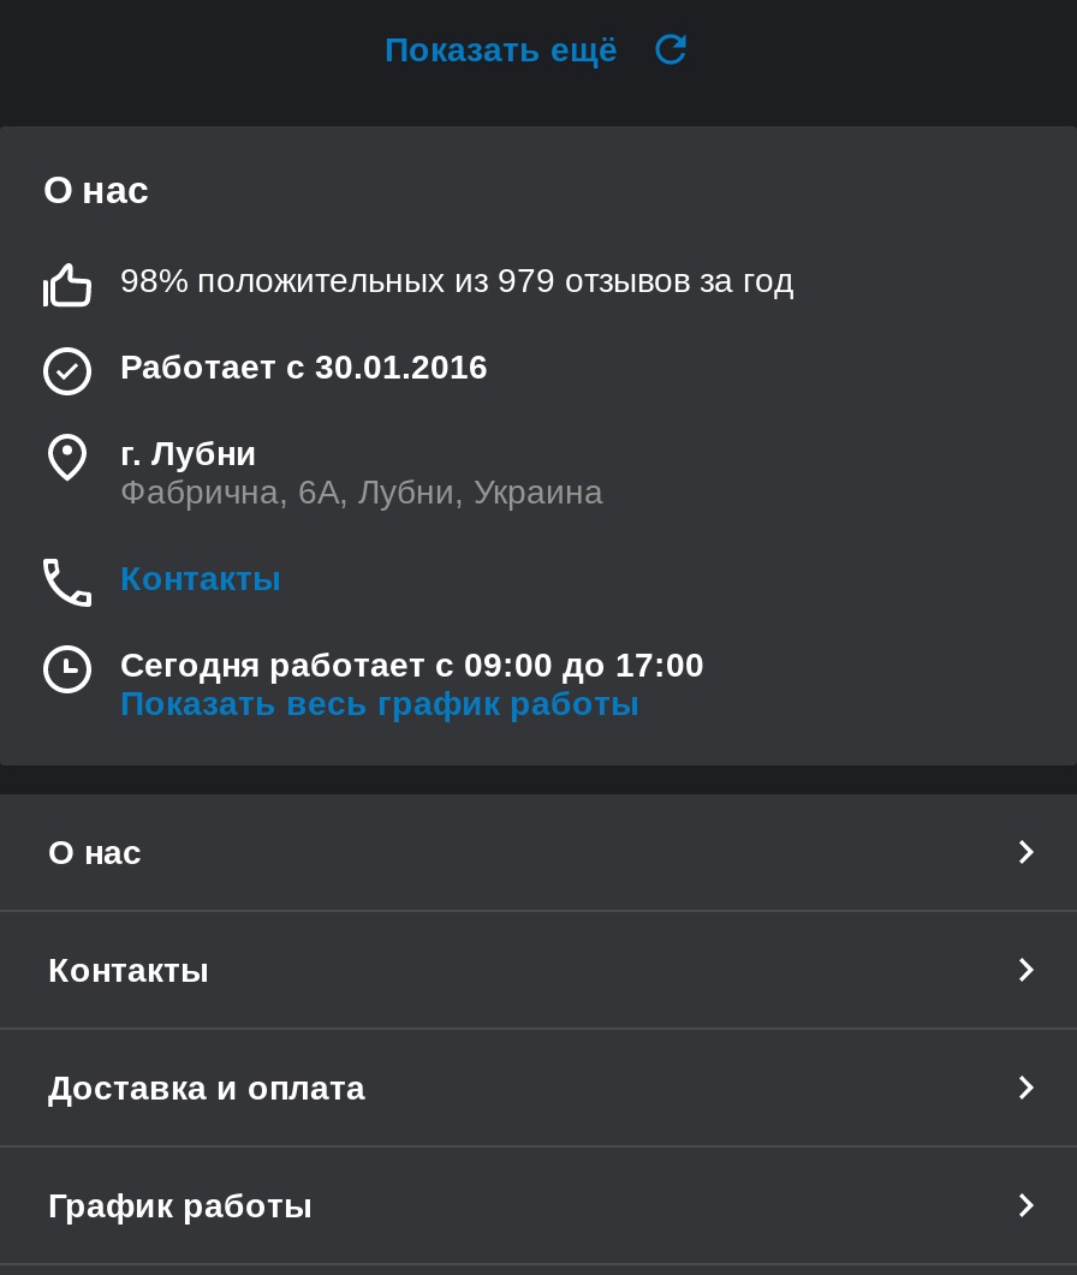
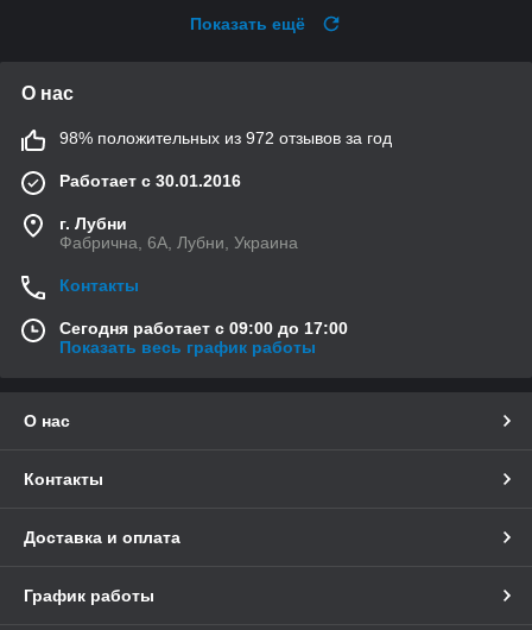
[120,260,793,299] 98% положительных из 979 отзывов за год -> [59,128,392,147] 98% положительных из 972 отзывов за год

